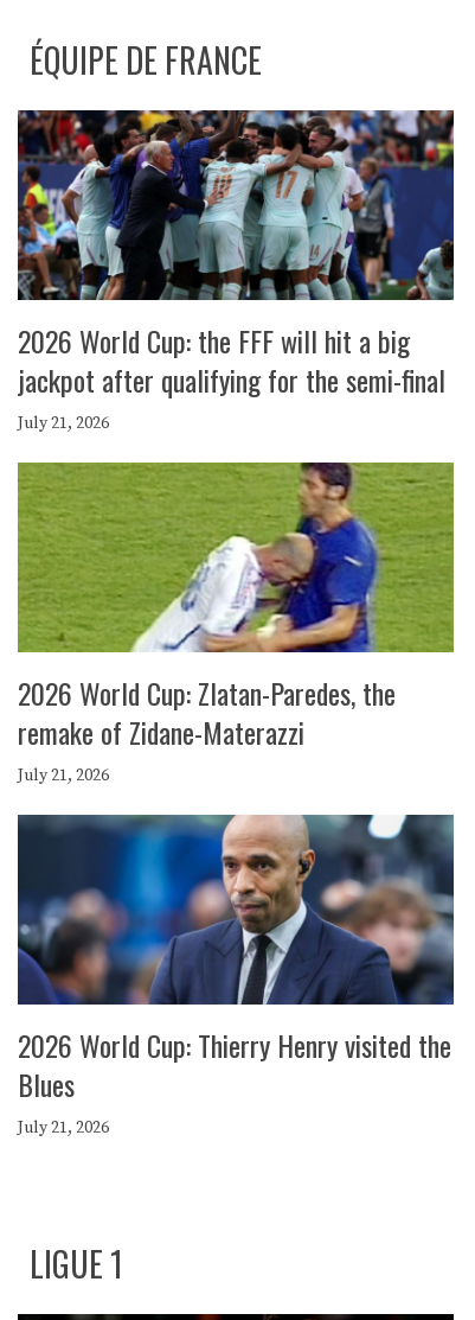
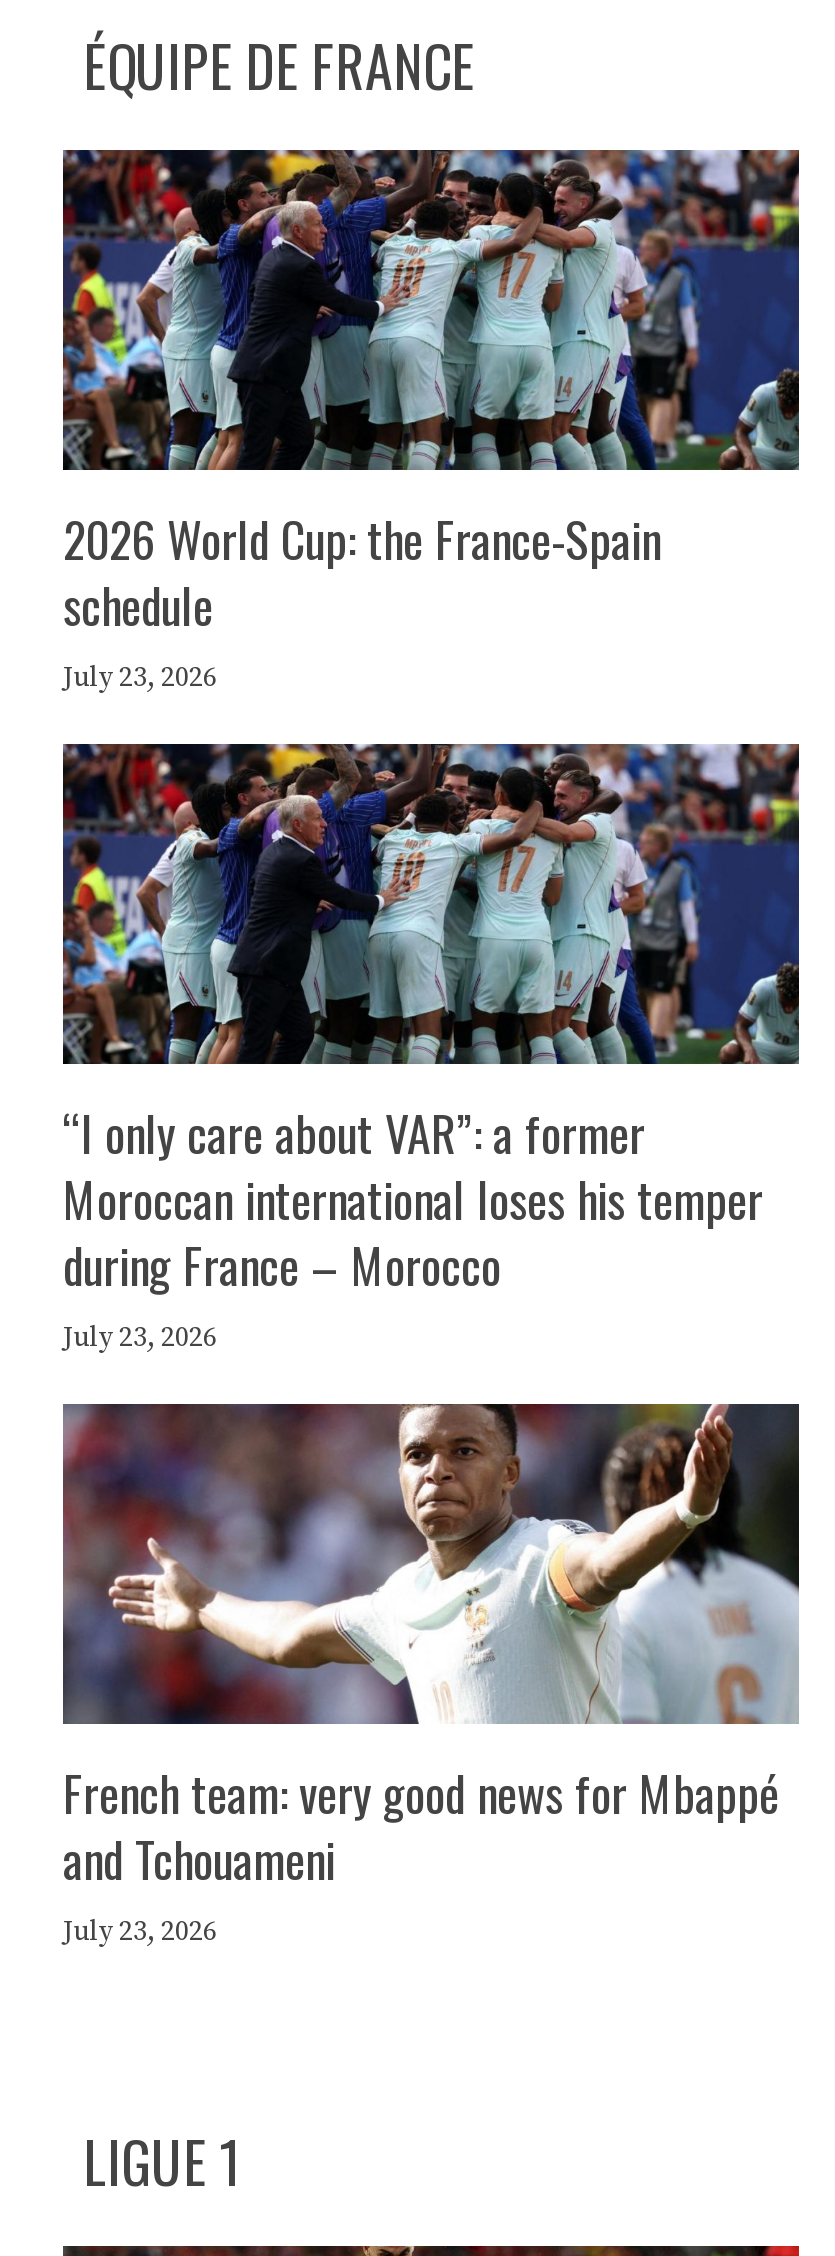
[18,319,445,434] 2026 World Cup: the FFF will hit a big | jackpot after qualifying for the semi-final | July 21, 2026 -> [63,503,661,697] 2026 World Cup: the France-Spain | schedule | July 23, 2026
[17,461,455,787] [image] | 2026 World Cup: Zlatan-Paredes, the | remake of Zidane-Materazzi | July 21, 2026 -> [61,742,801,1357] [image] | “I only care about VAR”: a former | Moroccan international loses his temper | during France – Morocco | July 23, 2026
[17,814,455,1006] [image] -> [61,1402,799,1676] [image]
[18,1024,451,1139] 2026 World Cup: Thierry Henry visited the | Blues | July 21, 2026 -> [63,1757,779,1951] French team: very good news for Mbappé | and Tchouameni | July 23, 2026

